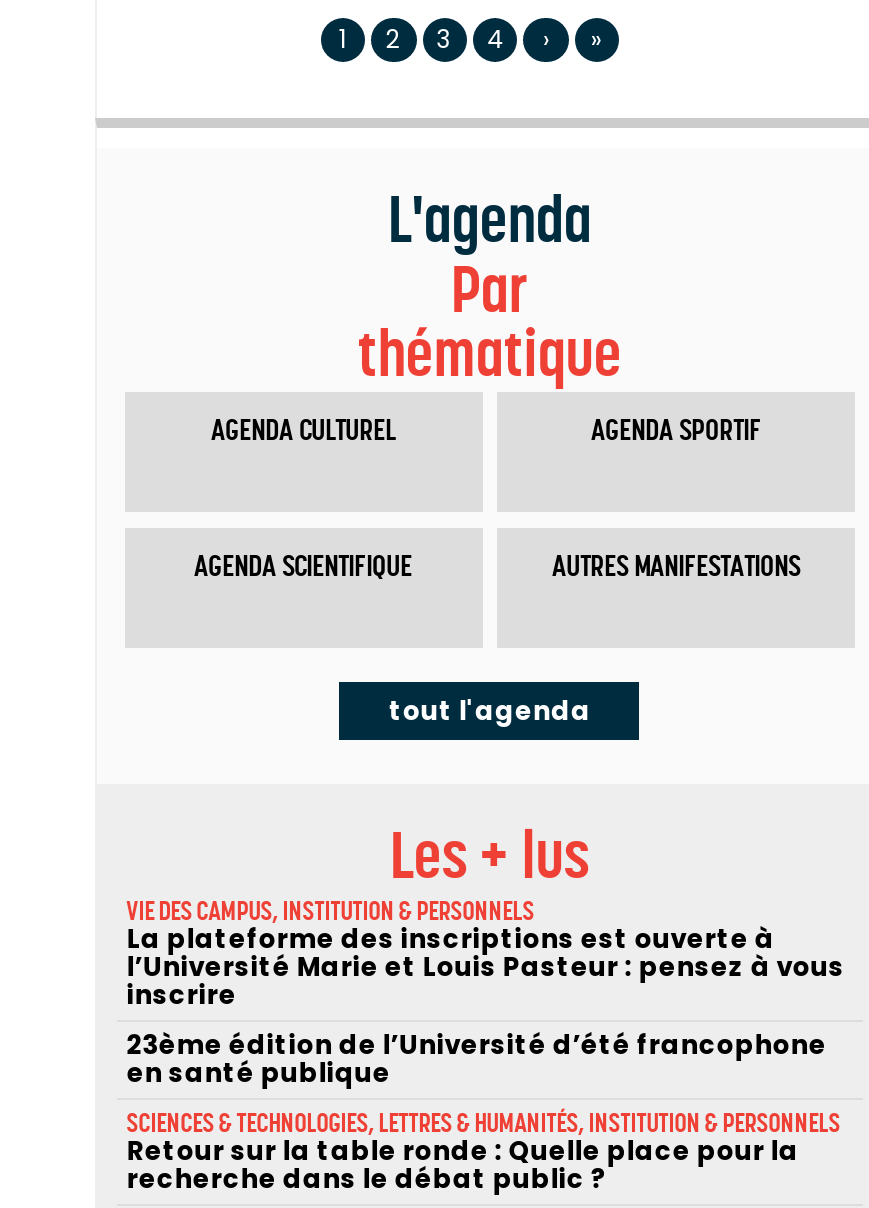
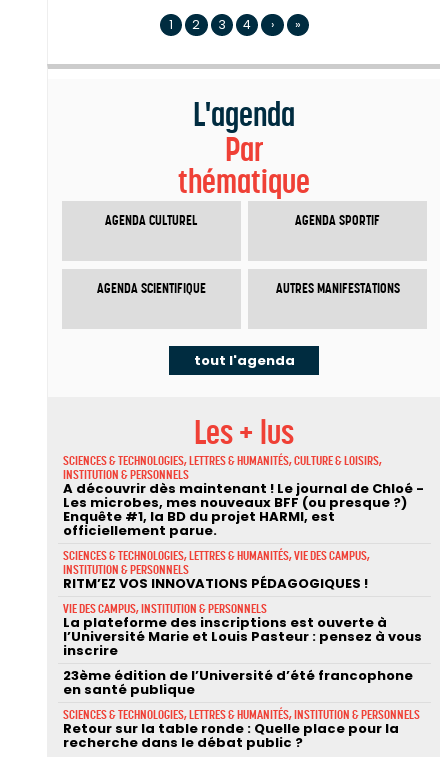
none -> [63,453,424,593] SCIENCES & TECHNOLOGIES, LETTRES & HUMANITÉS, CULTURE & LOISIRS, | INSTITUTION & PERSONNELS | A découvrir dès maintenant ! Le journal de Chloé - | Les microbes, mes nouveaux BFF (ou presque ?) | Enquête #1, la BD du projet HARMI, est | officiellement parue. | SCIENCES & TECHNOLOGIES, LETTRES & HUMANITÉS, VIE DES CAMPUS, | INSTITUTION & PERSONNELS | RITM’EZ VOS INNOVATIONS PÉDAGOGIQUES !

